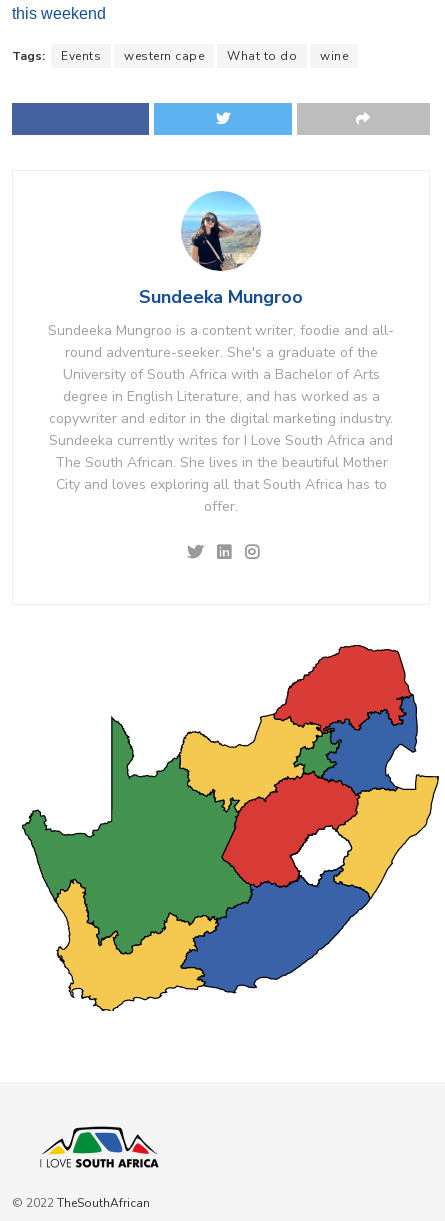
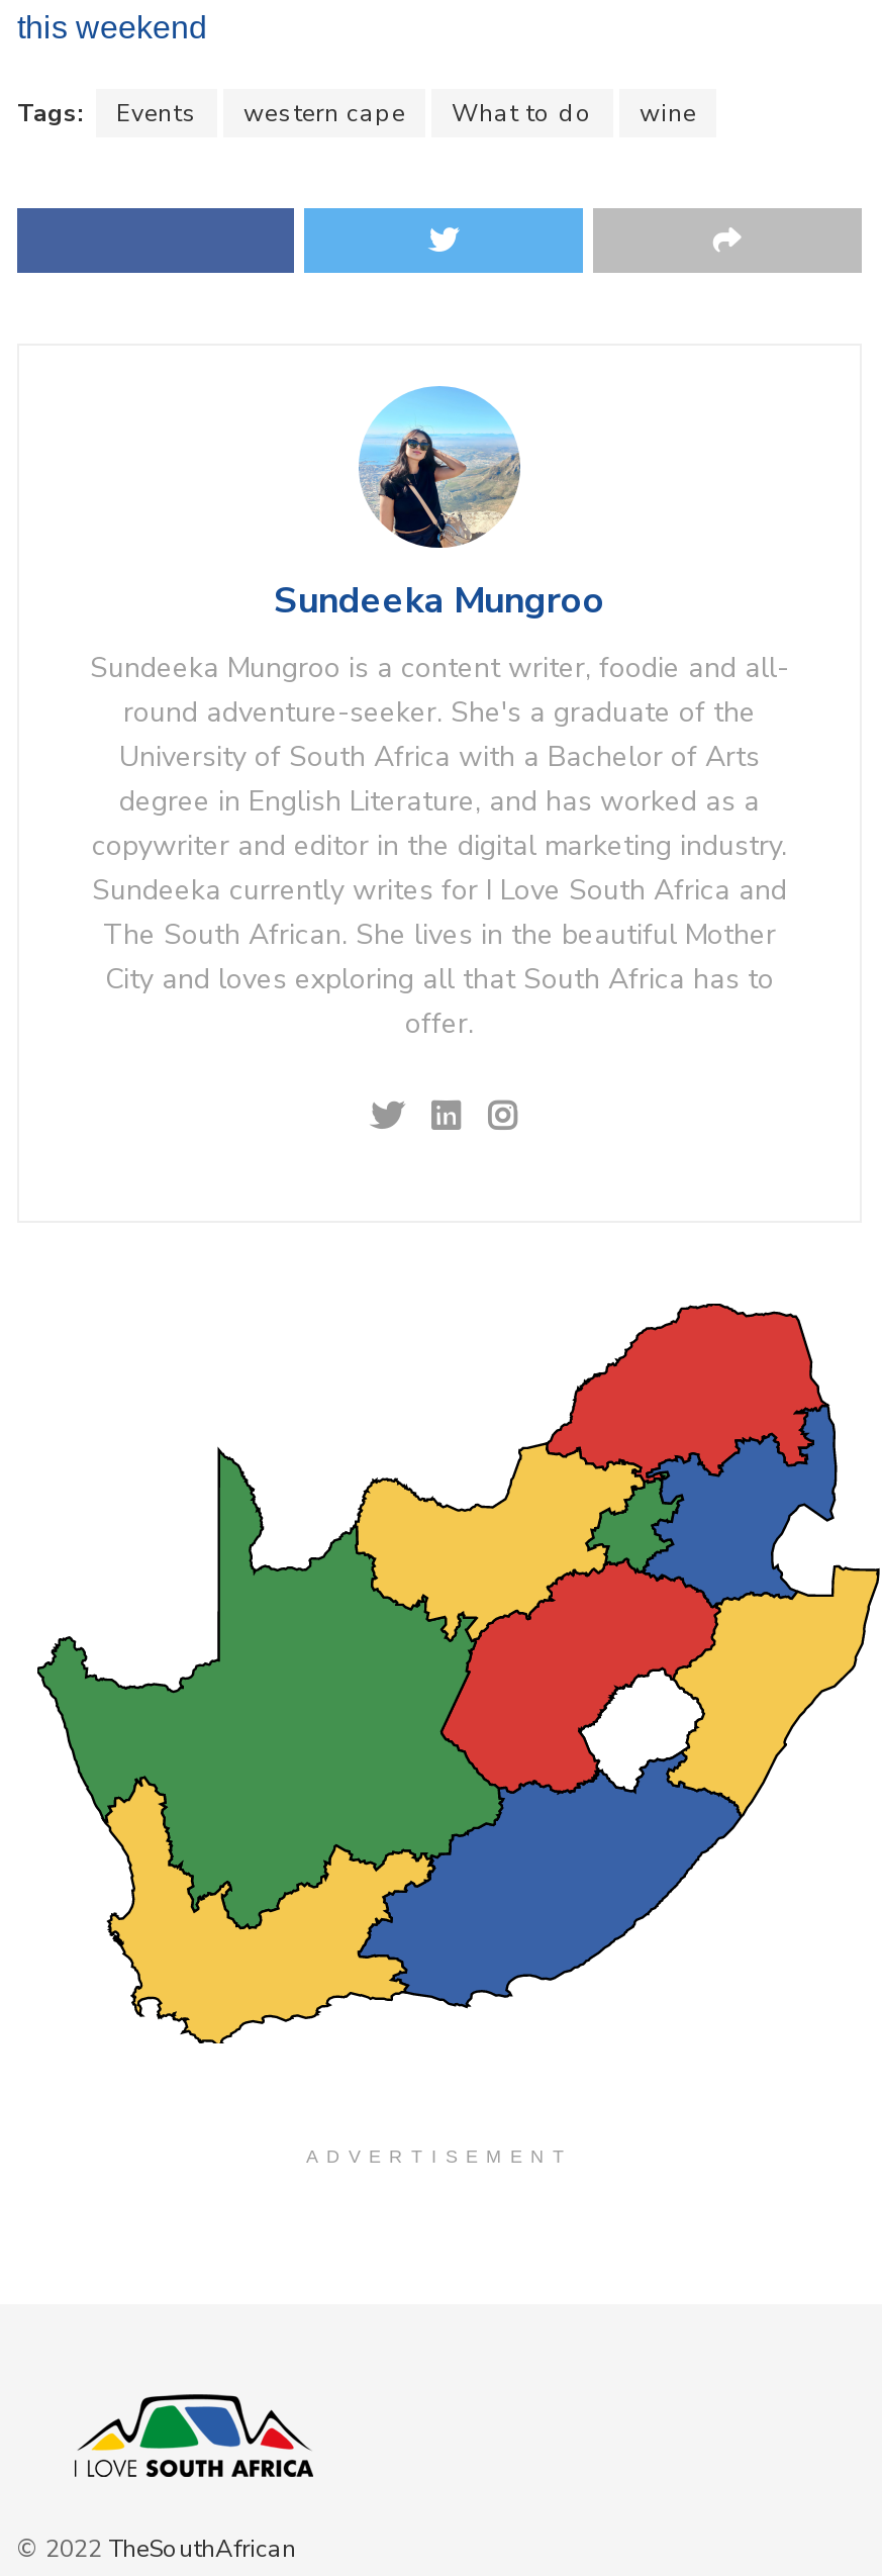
none -> [306,2147,573,2167] ADVERTISEMENT

